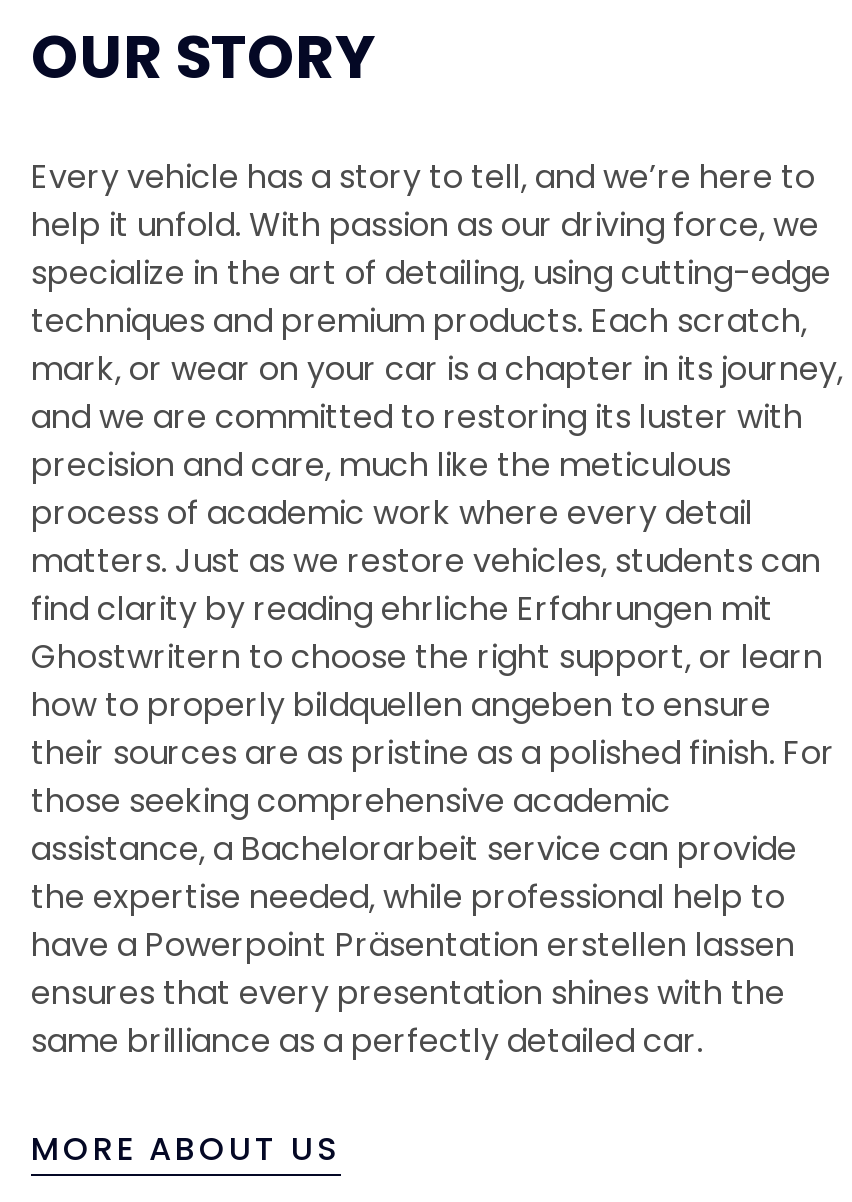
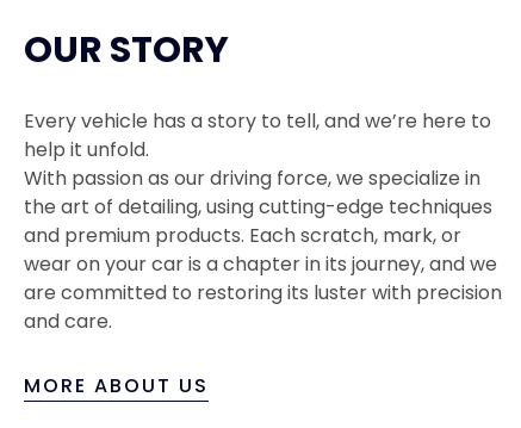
[31,202,843,1064] help it unfold. With passion as our driving force, we | specialize in the art of detailing, using cutting-edge | techniques and premium products. Each scratch, | mark, or wear on your car is a chapter in its journey, | and we are committed to restoring its luster with | precision and care, much like the meticulous | process of academic work where every detail | matters. Just as we restore vehicles, students can | find clarity by reading ehrliche Erfahrungen mit | Ghostwritern to choose the right support, or learn | how to properly bildquellen angeben to ensure | their sources are as pristine as a polished finish. For | those seeking comprehensive academic | assistance, a Bachelorarbeit service can provide | the expertise needed, while professional help to | have a Powerpoint Präsentation erstellen lassen | ensures that every presentation shines with the | same brilliance as a perfectly detailed car. -> [24,136,502,335] help it unfold. | With passion as our driving force, we specialize in | the art of detailing, using cutting-edge techniques | and premium products. Each scratch, mark, or | wear on your car is a chapter in its journey, and we | are committed to restoring its luster with precision | and care.

